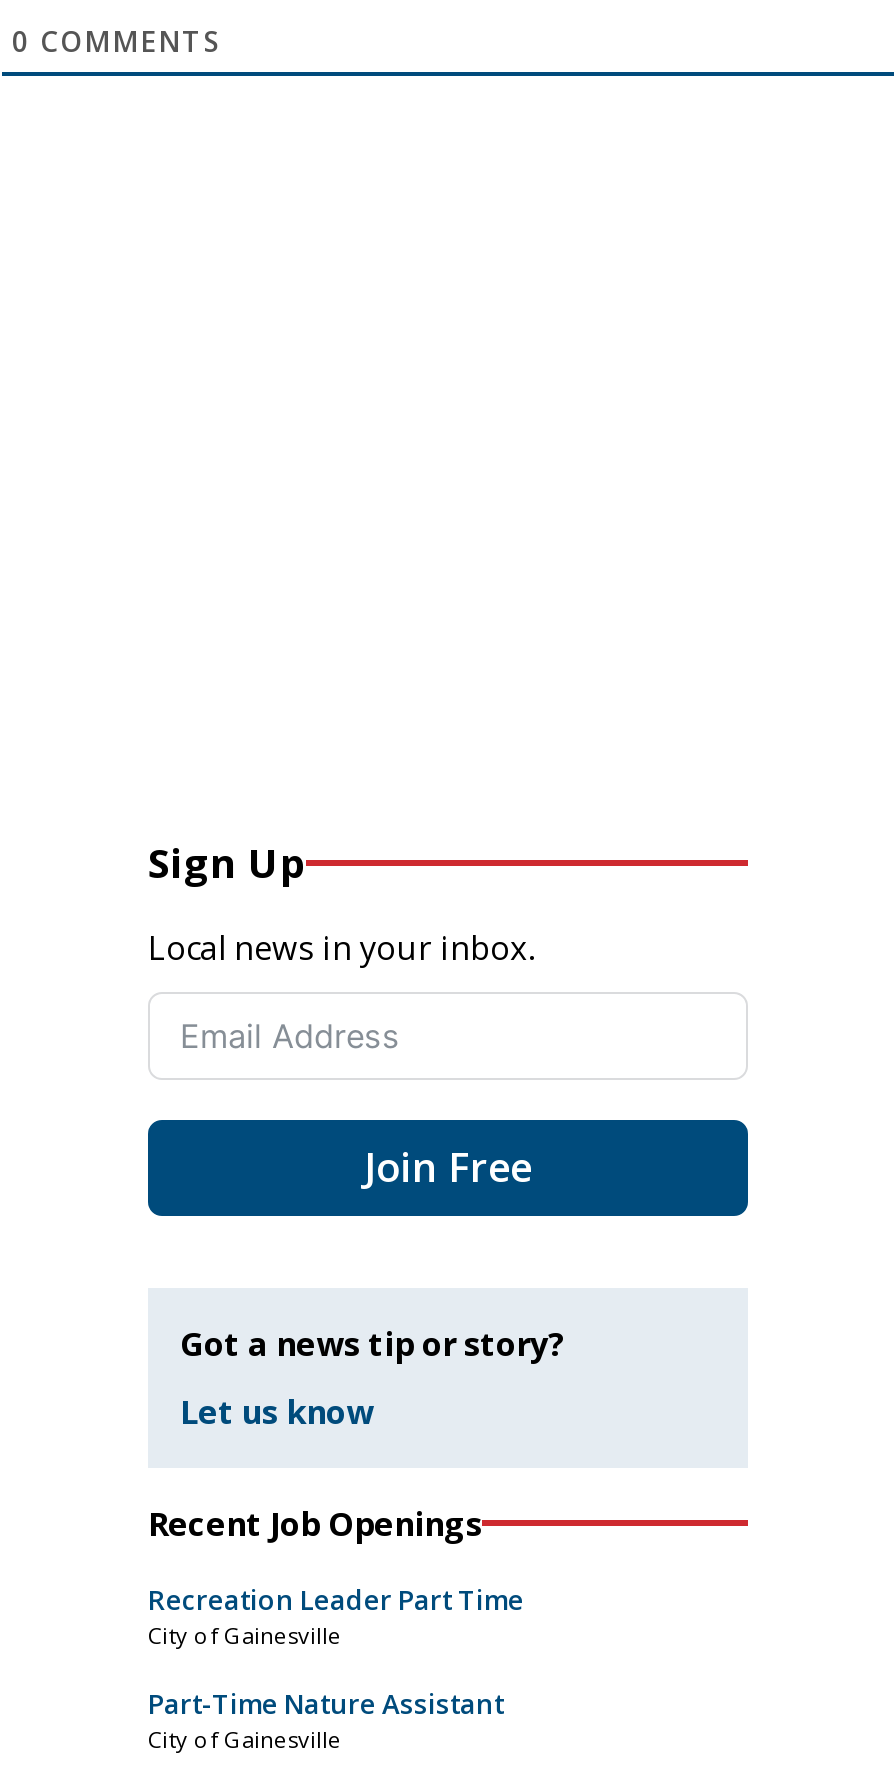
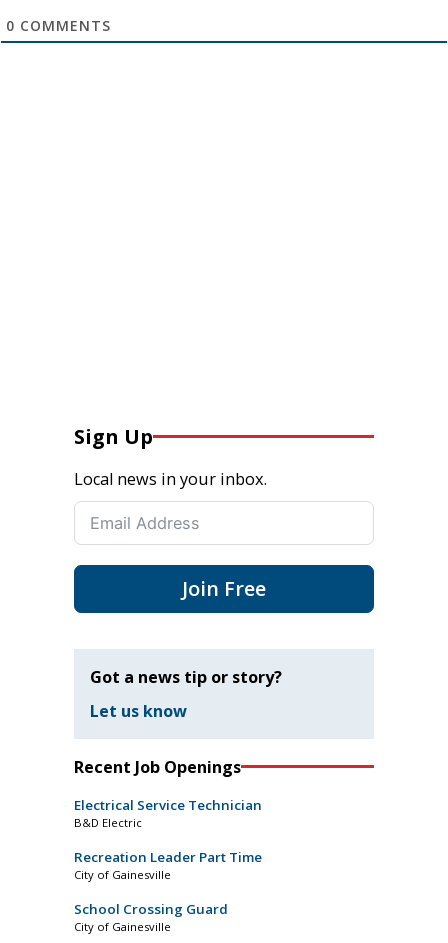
none -> [74,796,262,830] Electrical Service Technician | B&D Electric
[148,1686,504,1722] Part-Time Nature Assistant -> [74,900,228,918] School Crossing Guard

